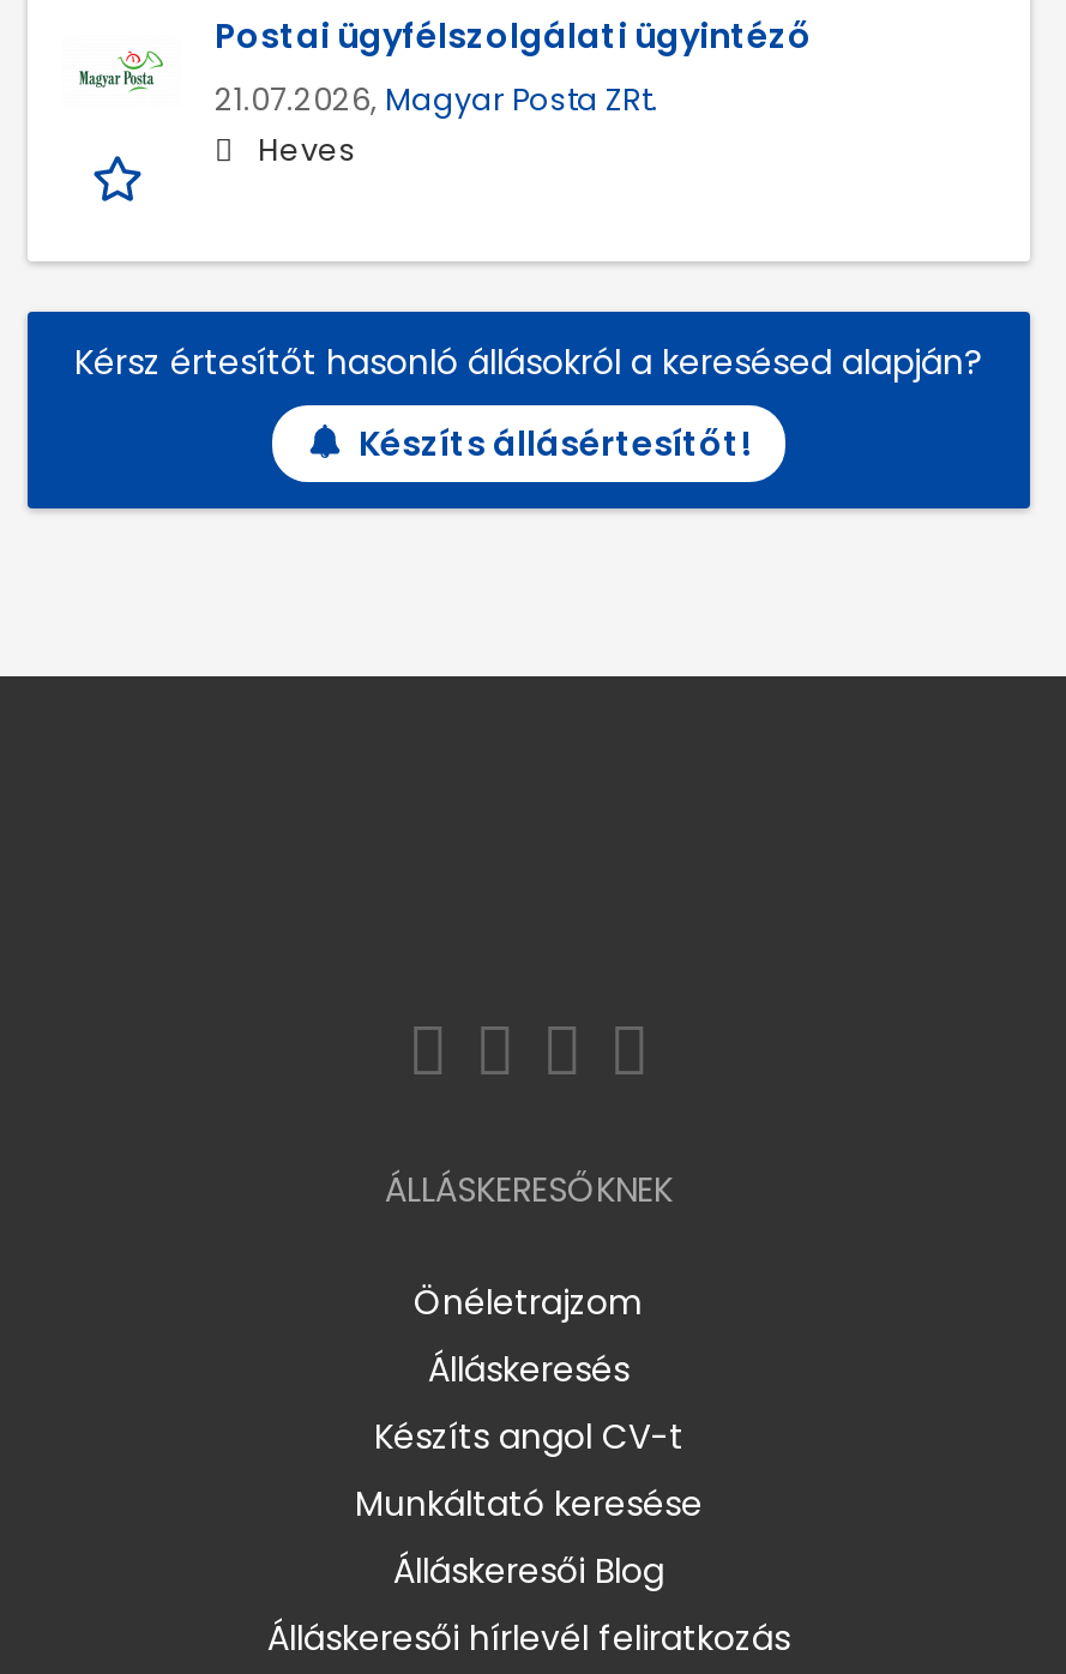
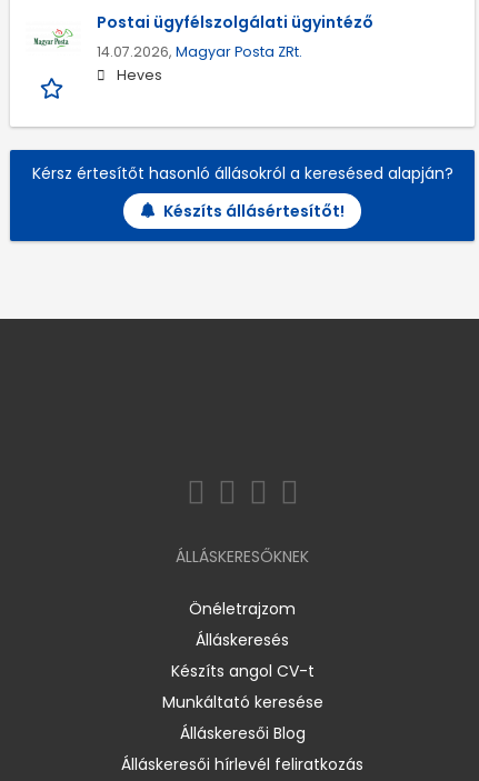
[215,79,658,120] 21.07.2026, Magyar Posta ZRt. -> [97,42,302,61] 14.07.2026, Magyar Posta ZRt.

